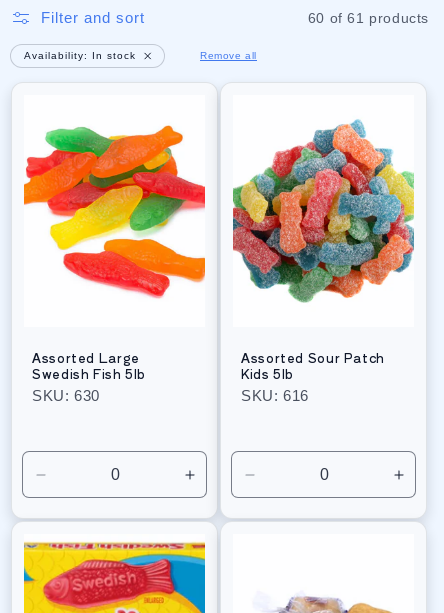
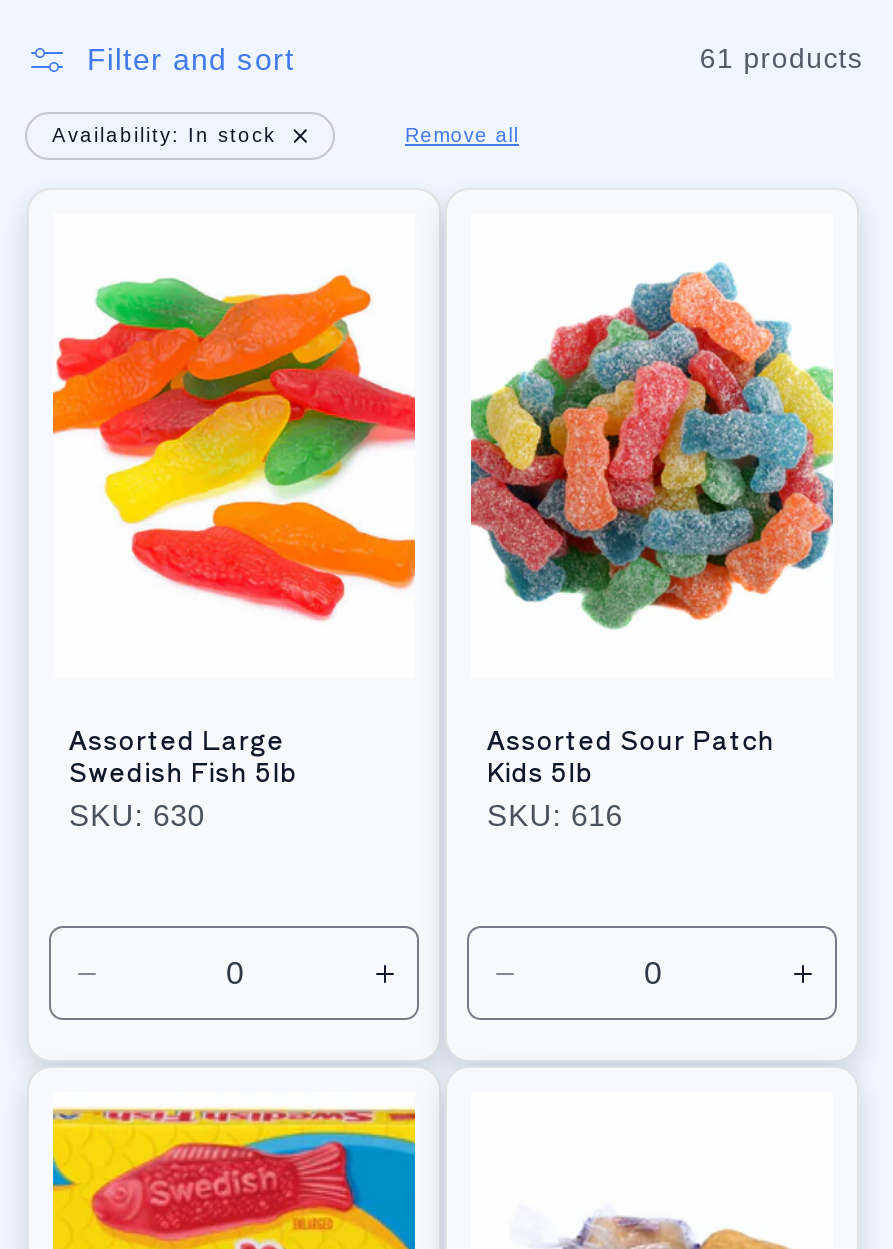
[308,10,429,26] 60 of 61 products -> [700,42,863,74] 61 products

